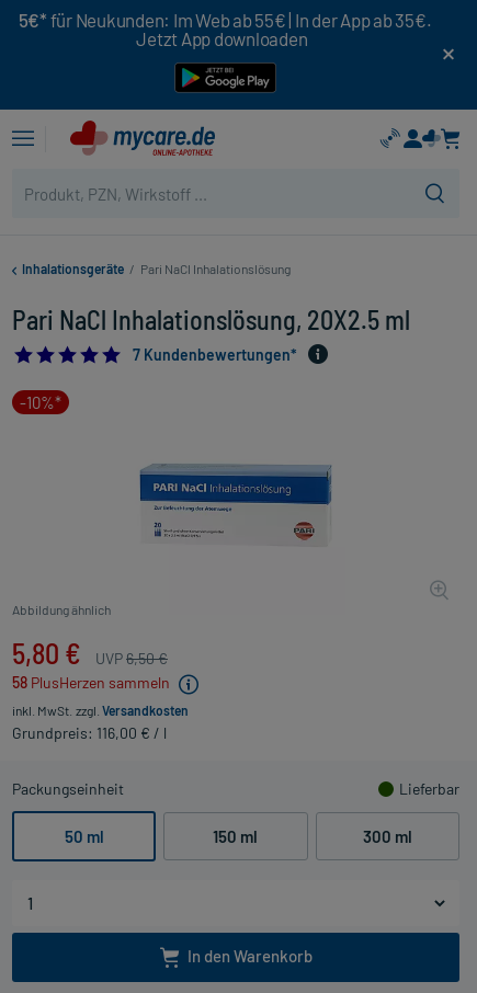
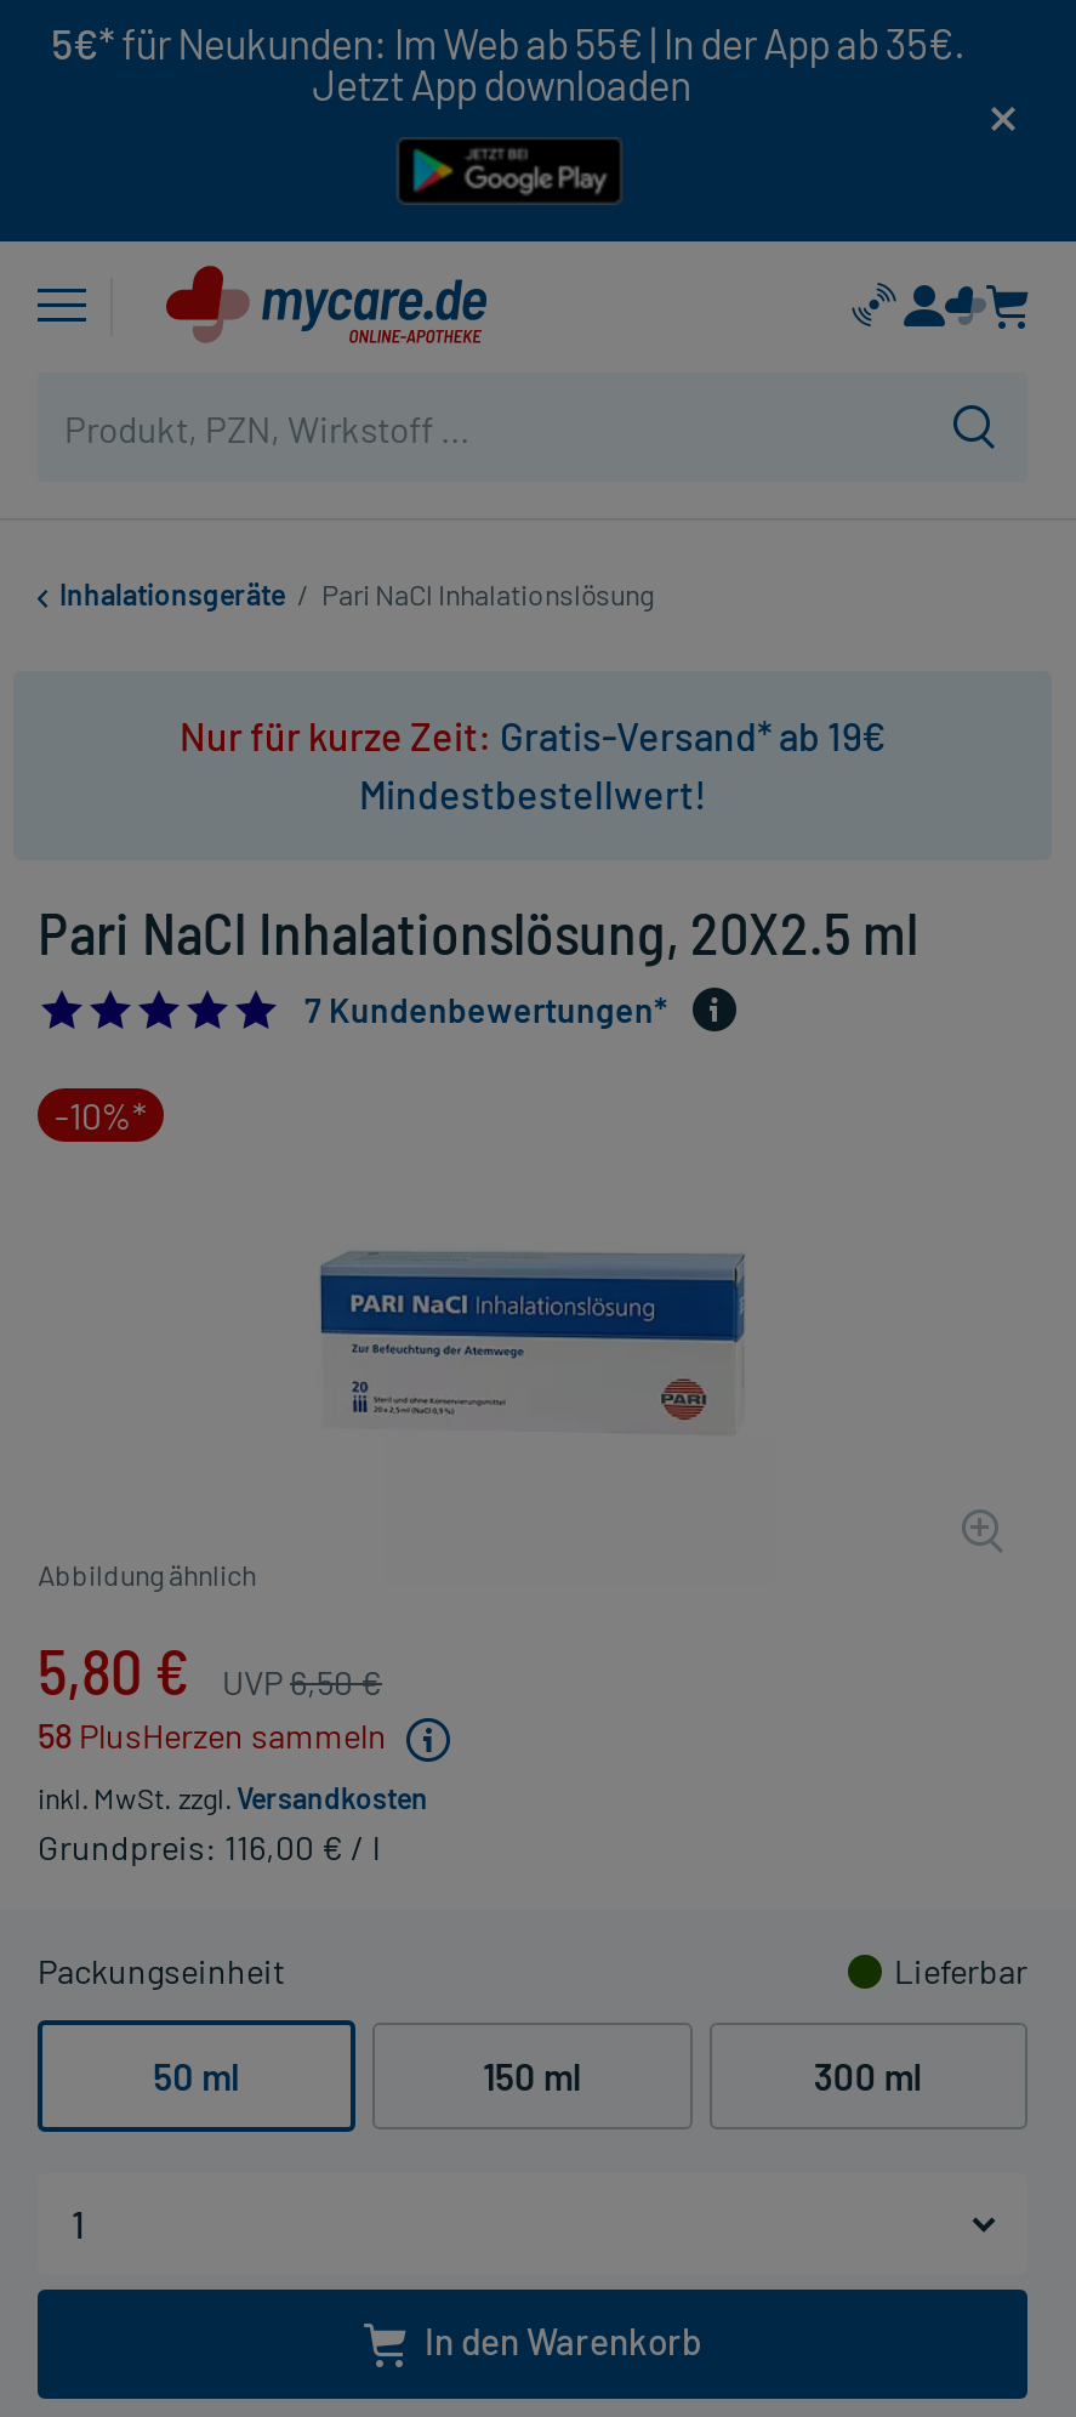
none -> [180,712,886,816] Nur für kurze Zeit: Gratis-Versand* ab 19€ | Mindestbestellwert!

